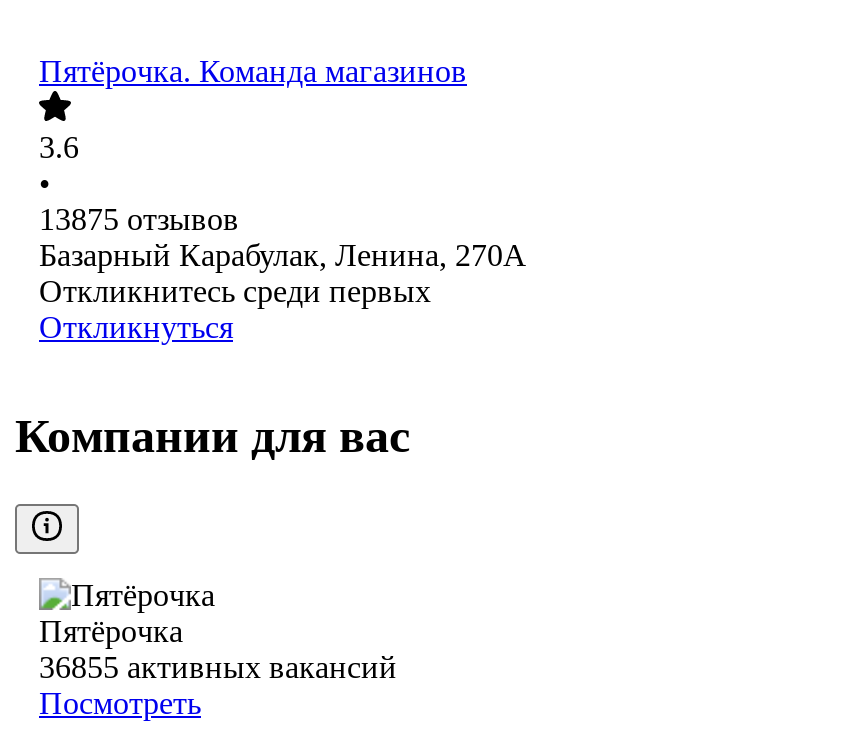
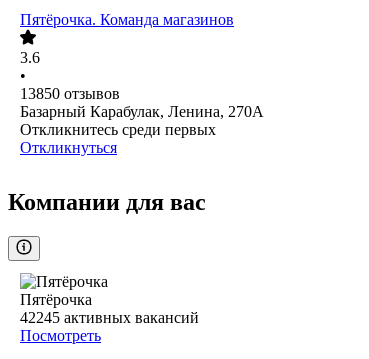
[39,203,239,237] 13875 отзывов -> [20,85,120,102] 13850 отзывов
[39,651,397,685] 36855 активных вакансий -> [20,309,199,326] 42245 активных вакансий

